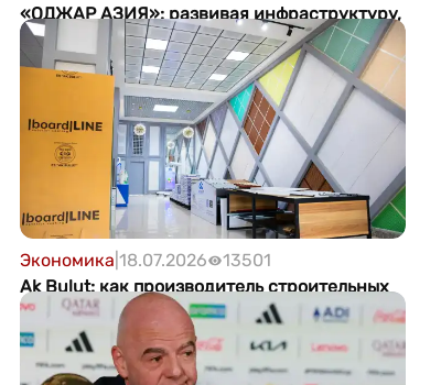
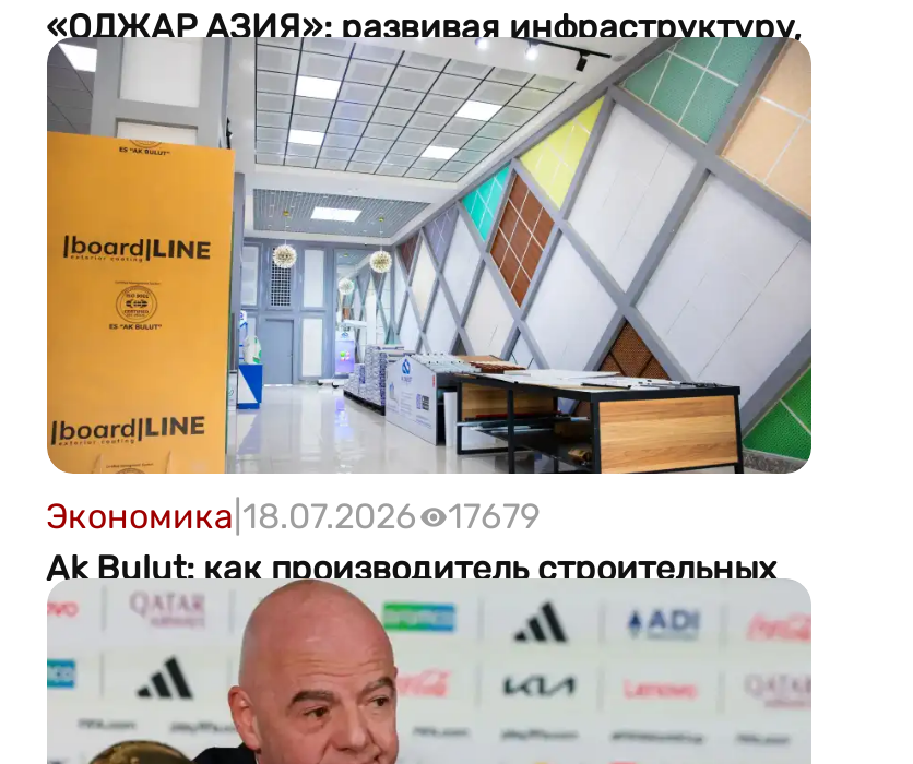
[222,250,271,271] 13501 -> [448,496,539,537] 17679

